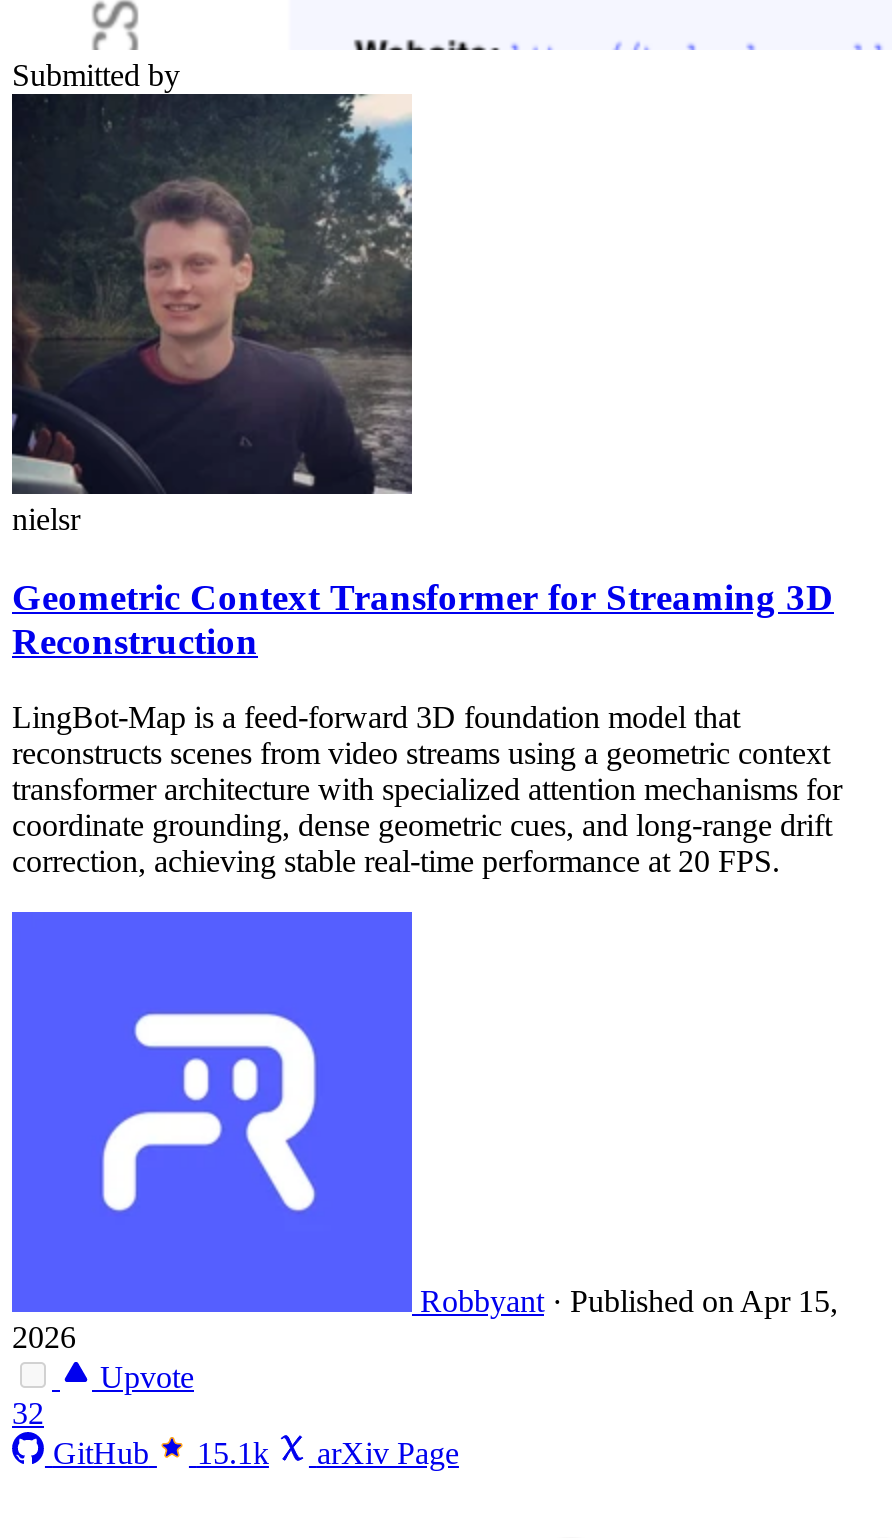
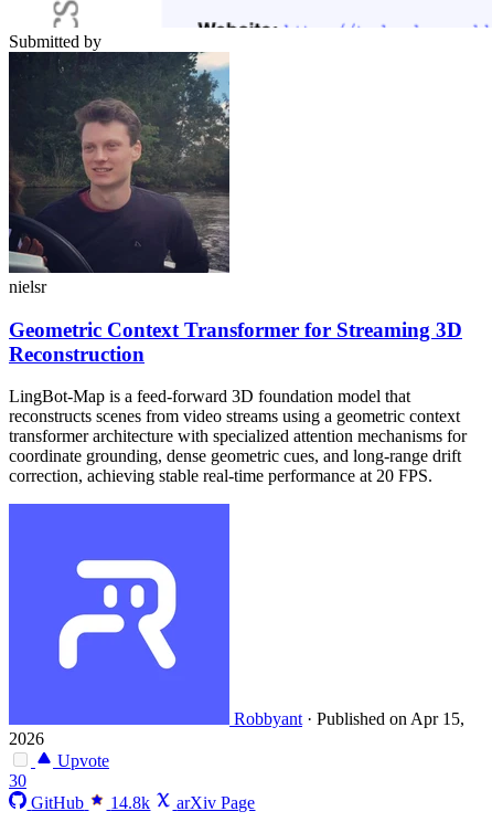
[12,1397,44,1431] 32 -> [9,772,26,790] 30
[53,1437,459,1471] GitHub 15.1k arXiv Page -> [31,794,255,812] GitHub 14.8k arXiv Page

